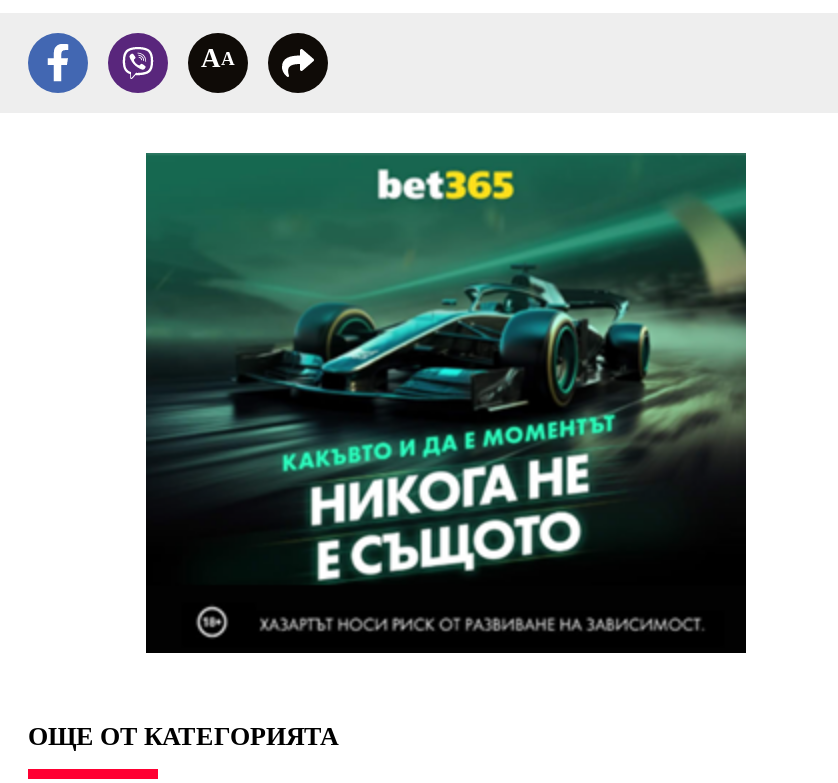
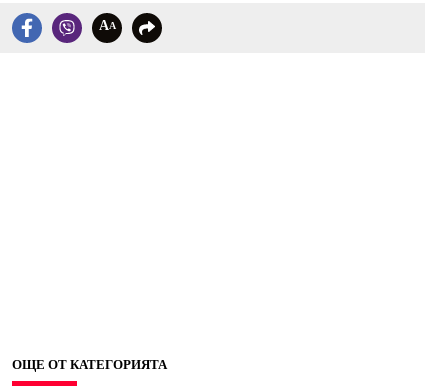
[144,151,748,655] [image] -> none

